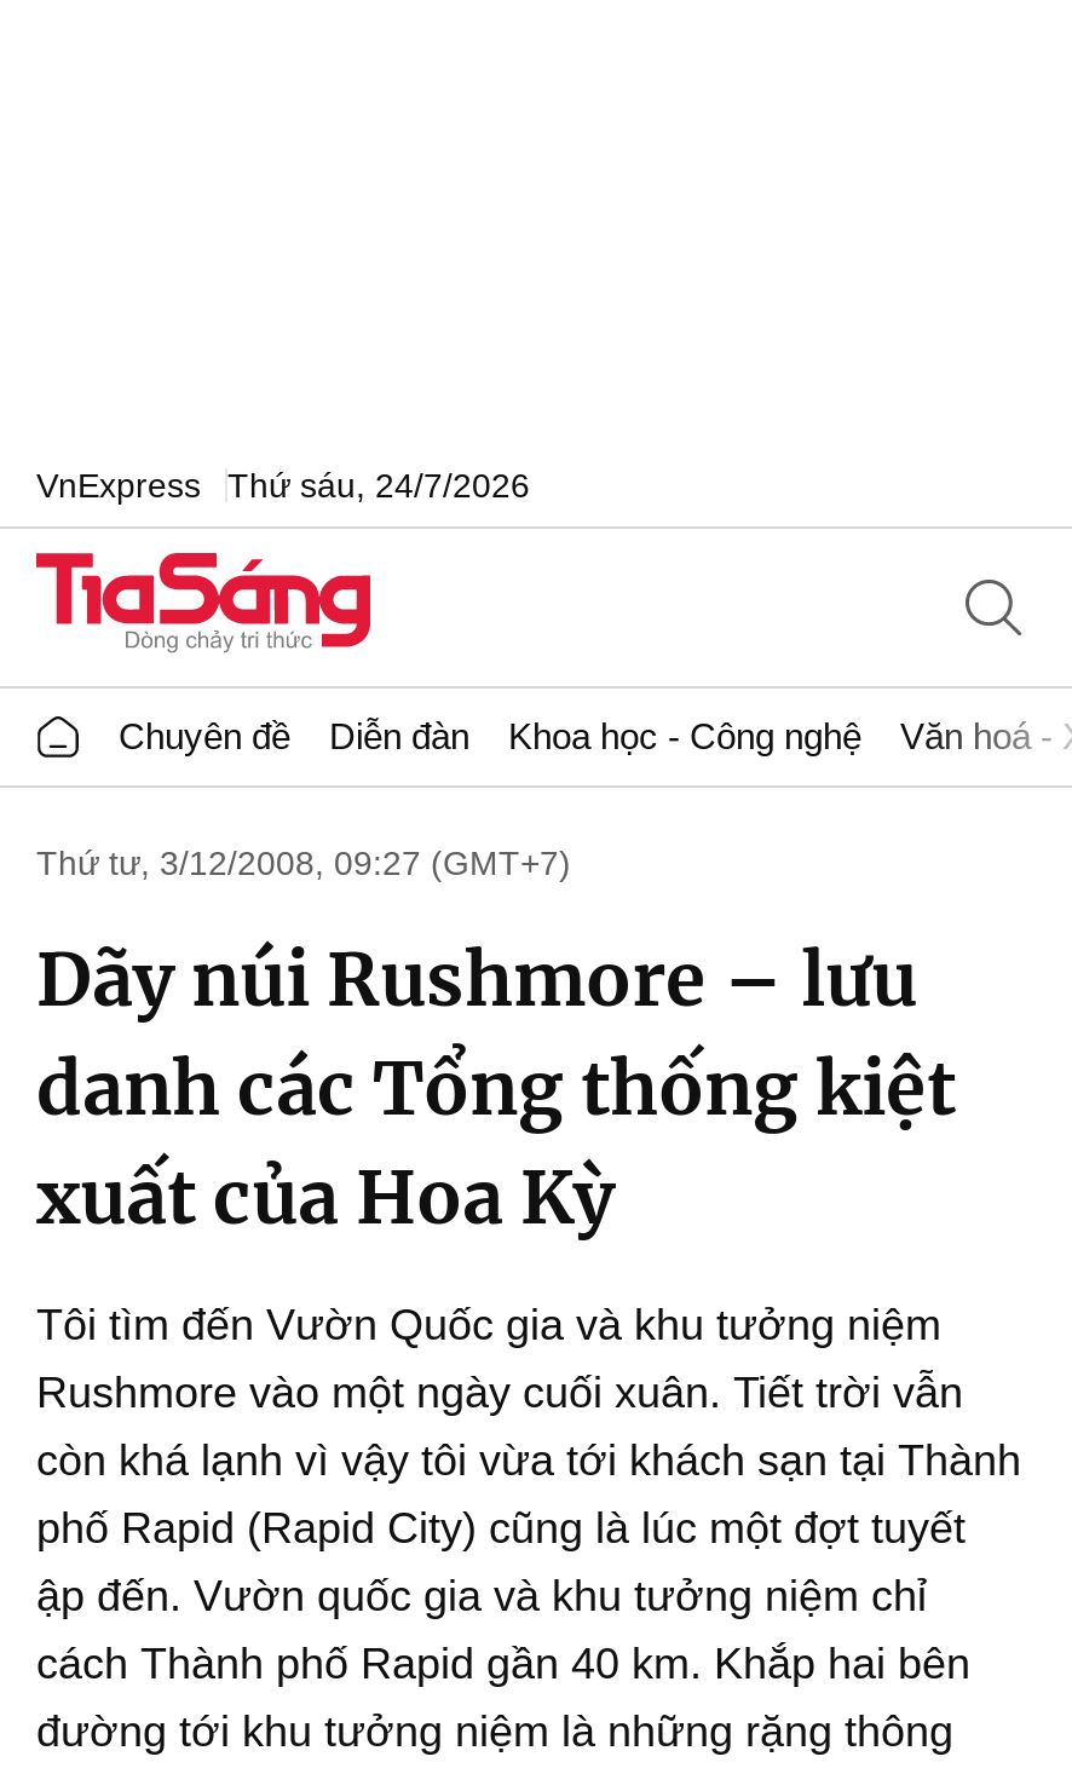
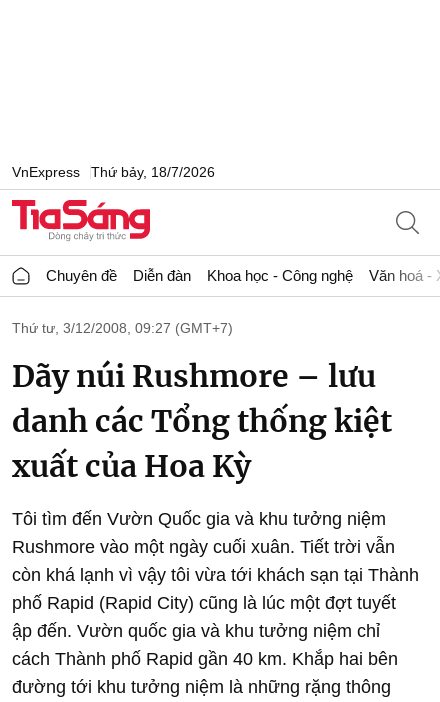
[36,465,530,503] VnExpress Thứ sáu, 24/7/2026 -> [12,163,215,179] VnExpress Thứ bảy, 18/7/2026

